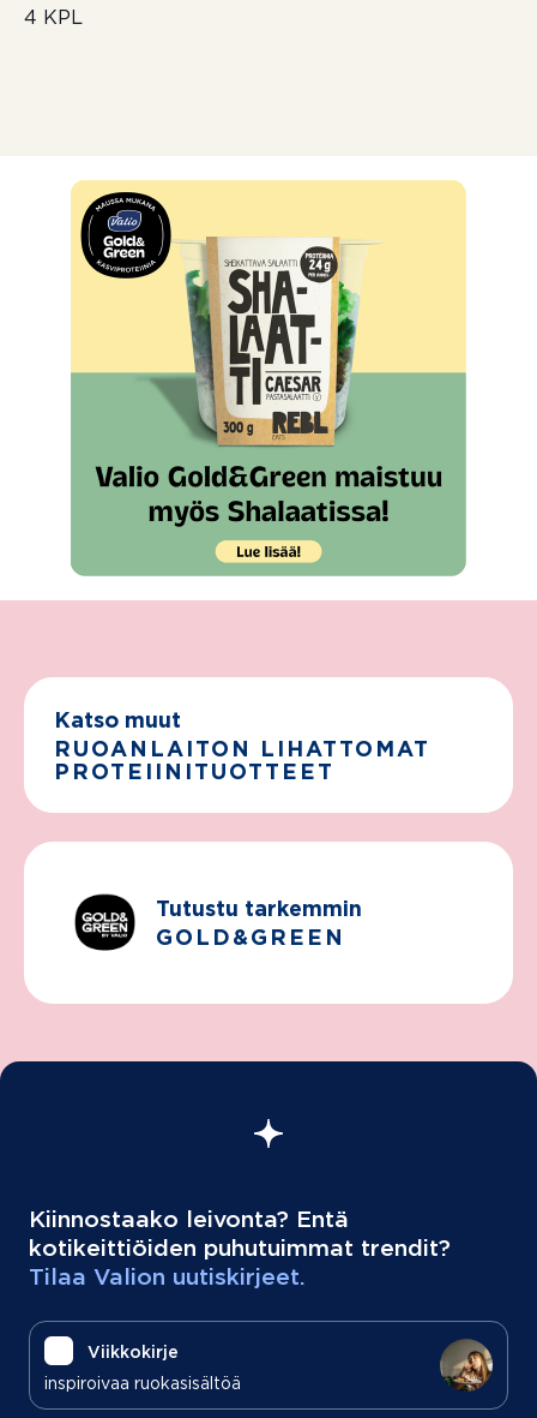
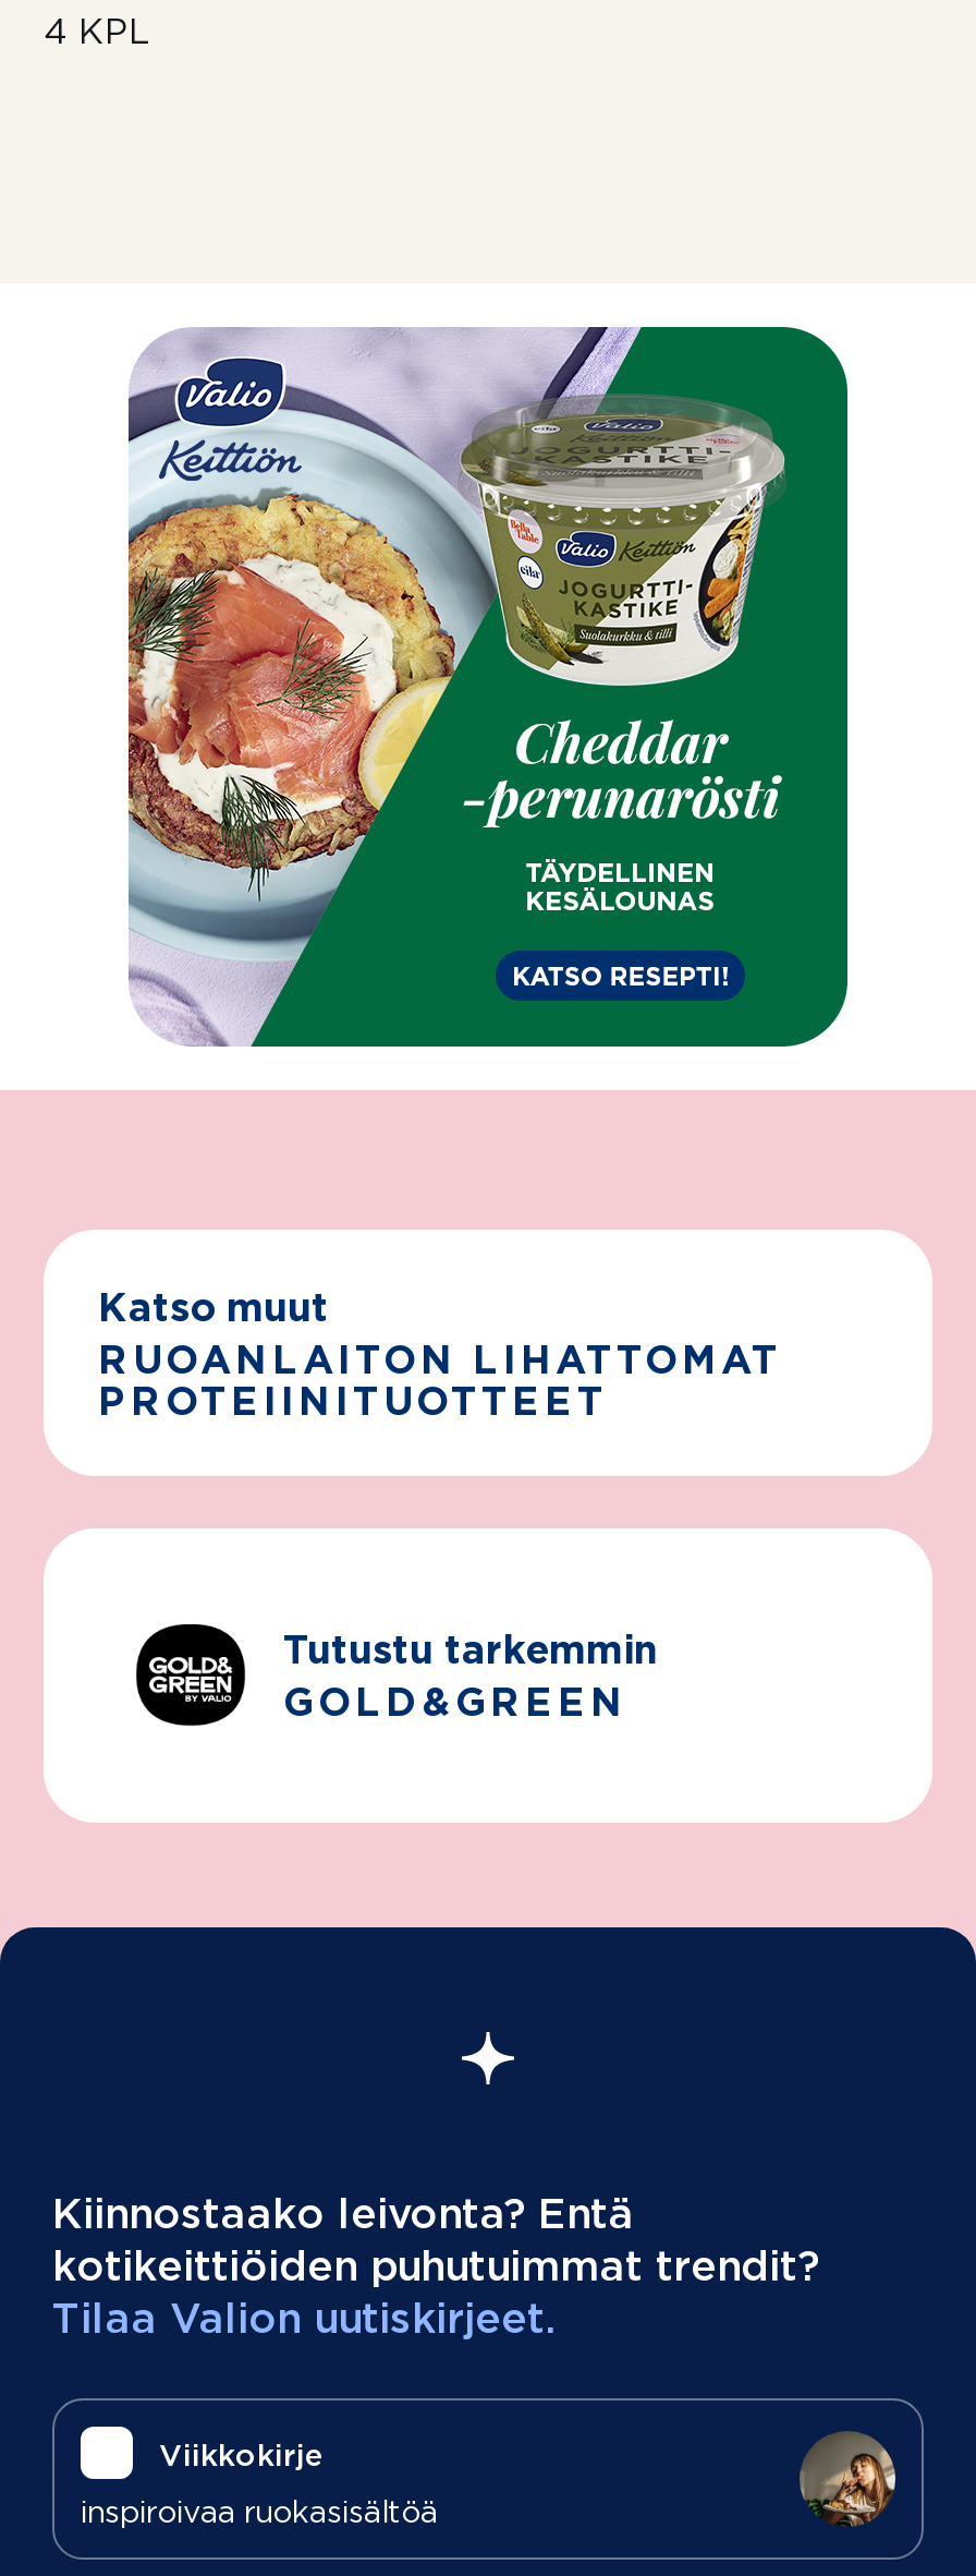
[70,180,466,576] [image] -> [126,325,850,1047] [image]

